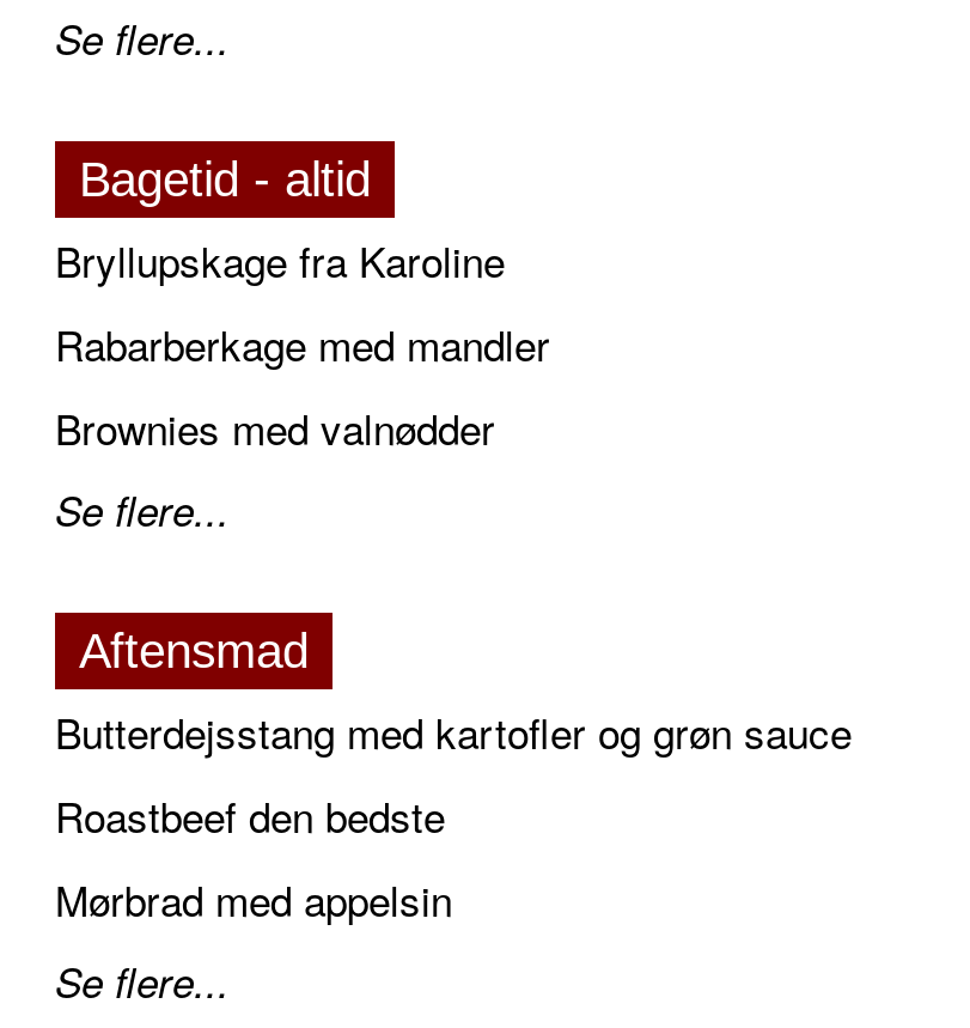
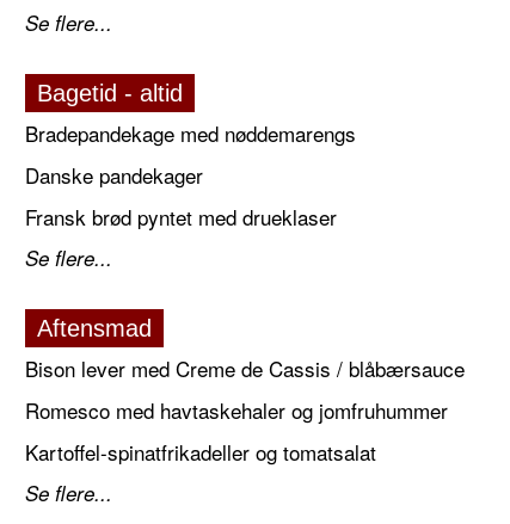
[55,230,550,458] Bryllupskage fra Karoline | Rabarberkage med mandler | Brownies med valnødder -> [25,118,356,232] Bradepandekage med nøddemarengs | Danske pandekager | Fransk brød pyntet med drueklaser
[55,702,852,929] Butterdejsstang med kartofler og grøn sauce | Roastbeef den bedste | Mørbrad med appelsin -> [25,354,465,467] Bison lever med Creme de Cassis / blåbærsauce | Romesco med havtaskehaler og jomfruhummer | Kartoffel-spinatfrikadeller og tomatsalat

